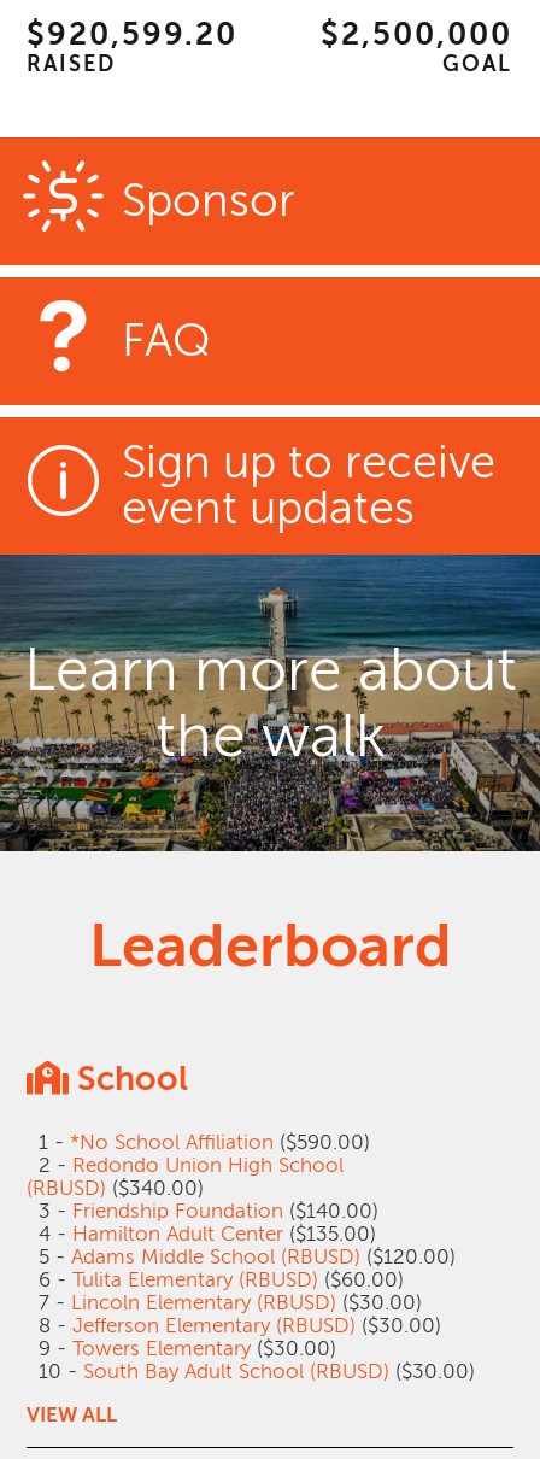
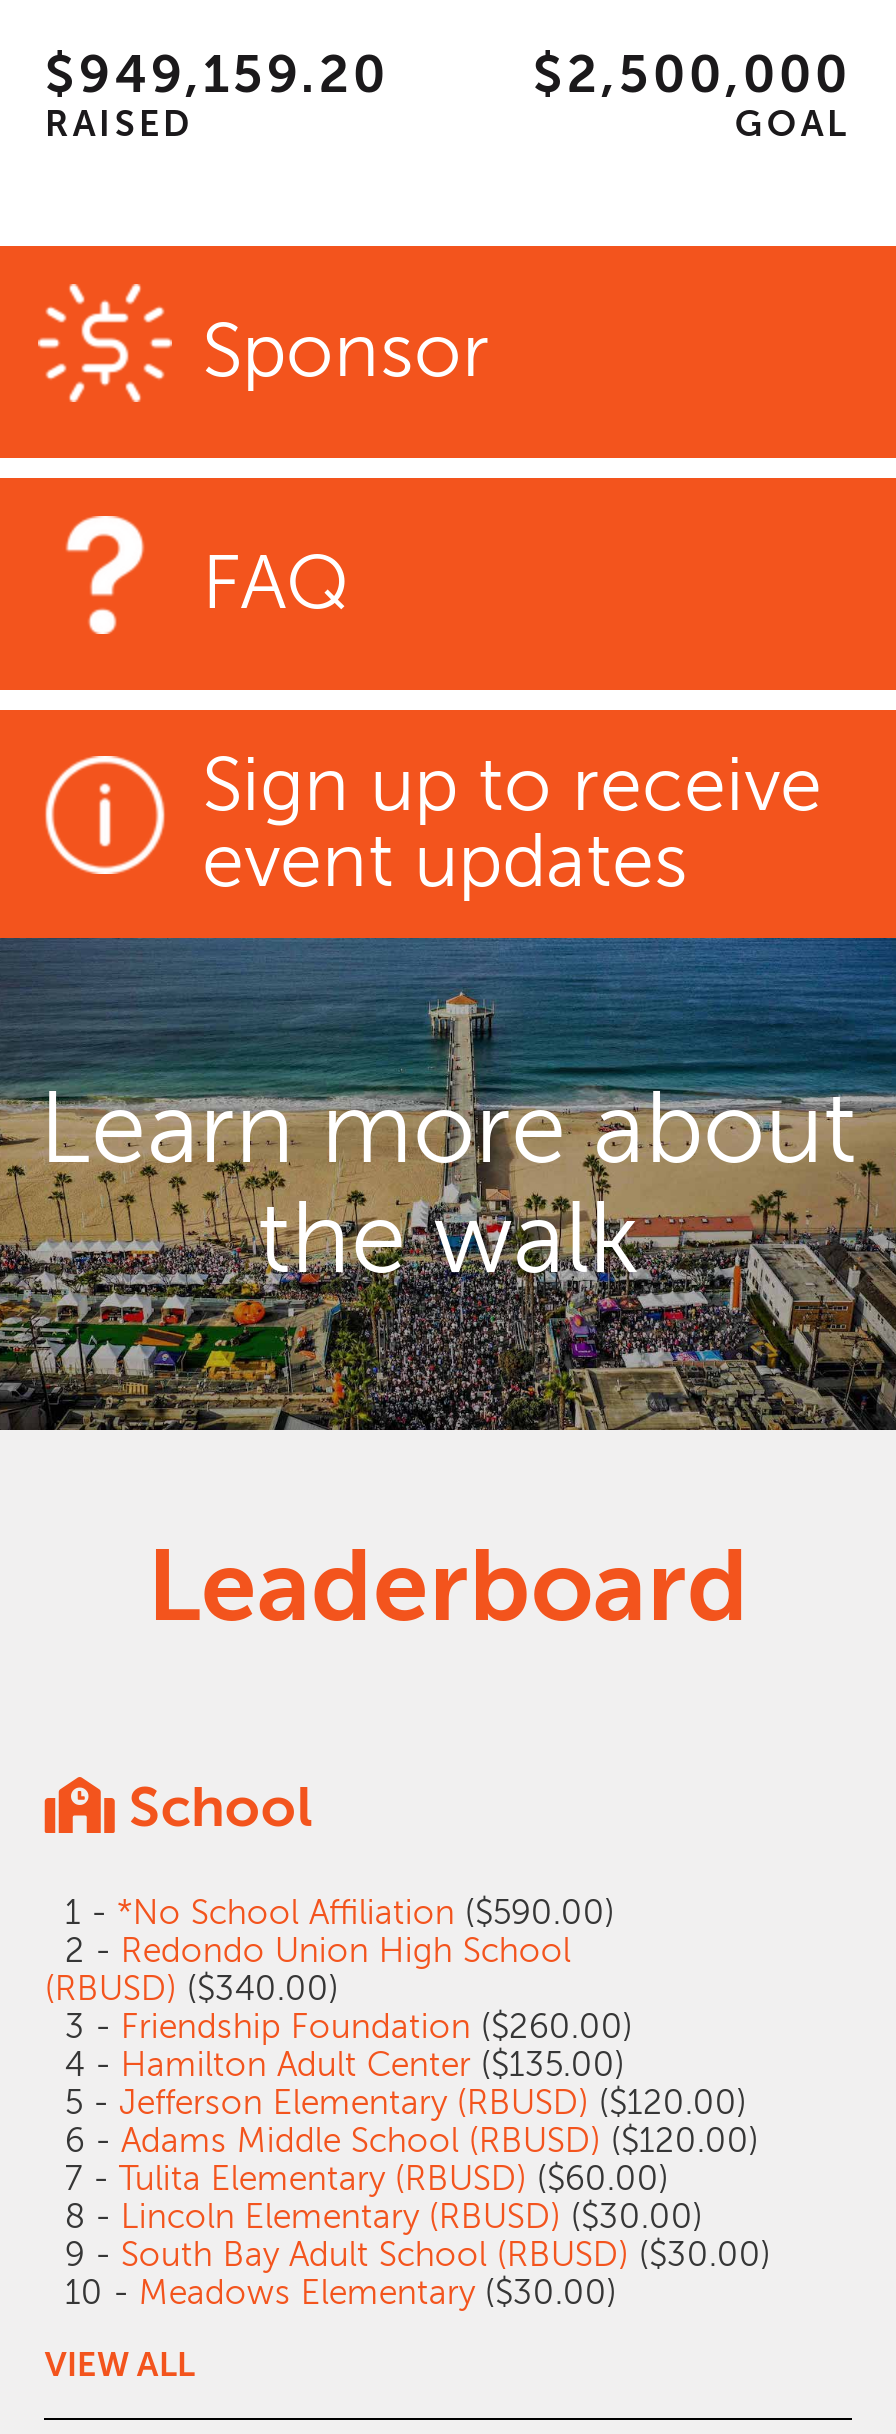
[27,17,238,52] $920,599.20 -> [45,46,389,104] $949,159.20
[27,1200,379,1223] 3 - Friendship Foundation ($140.00) -> [45,2008,633,2046] 3 - Friendship Foundation ($260.00)
[27,1246,475,1383] 5 - Adams Middle School (RBUSD) ($120.00) | 6 - Tulita Elementary (RBUSD) ($60.00) | 7 - Lincoln Elementary (RBUSD) ($30.00) | 8 - Jefferson Elementary (RBUSD) ($30.00) | 9 - Towers Elementary ($30.00) | 10 - South Bay Adult School (RBUSD) ($30.00) -> [45,2084,771,2312] 5 - Jefferson Elementary (RBUSD) ($120.00) | 6 - Adams Middle School (RBUSD) ($120.00) | 7 - Tulita Elementary (RBUSD) ($60.00) | 8 - Lincoln Elementary (RBUSD) ($30.00) | 9 - South Bay Adult School (RBUSD) ($30.00) | 10 - Meadows Elementary ($30.00)

